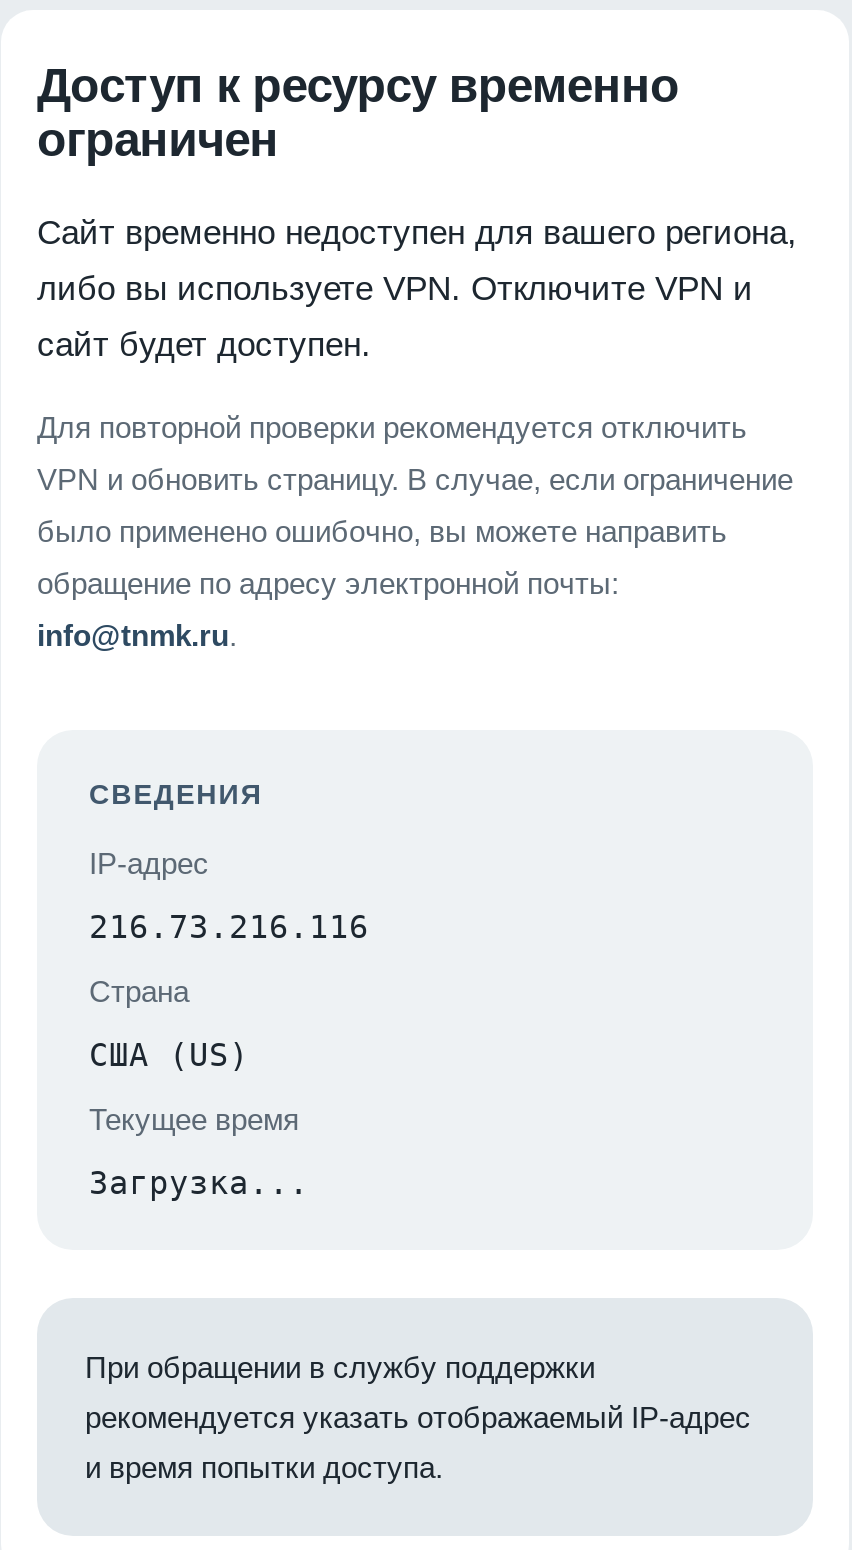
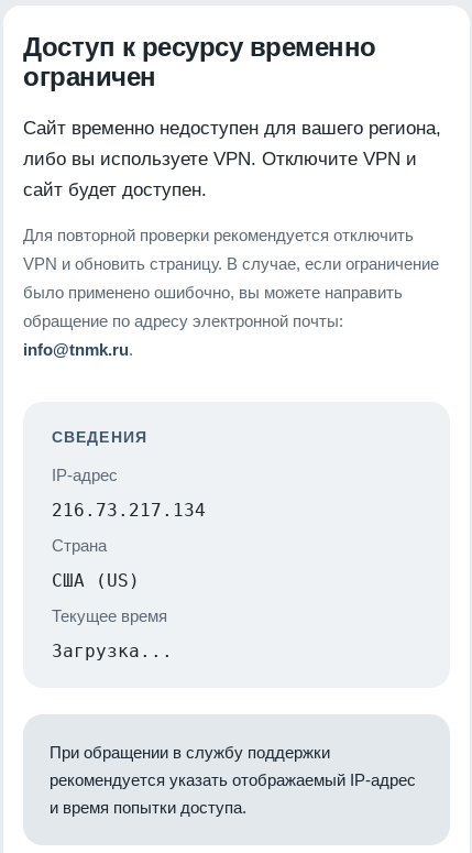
[89,907,369,945] 216.73.216.116 -> [52,499,206,520] 216.73.217.134

